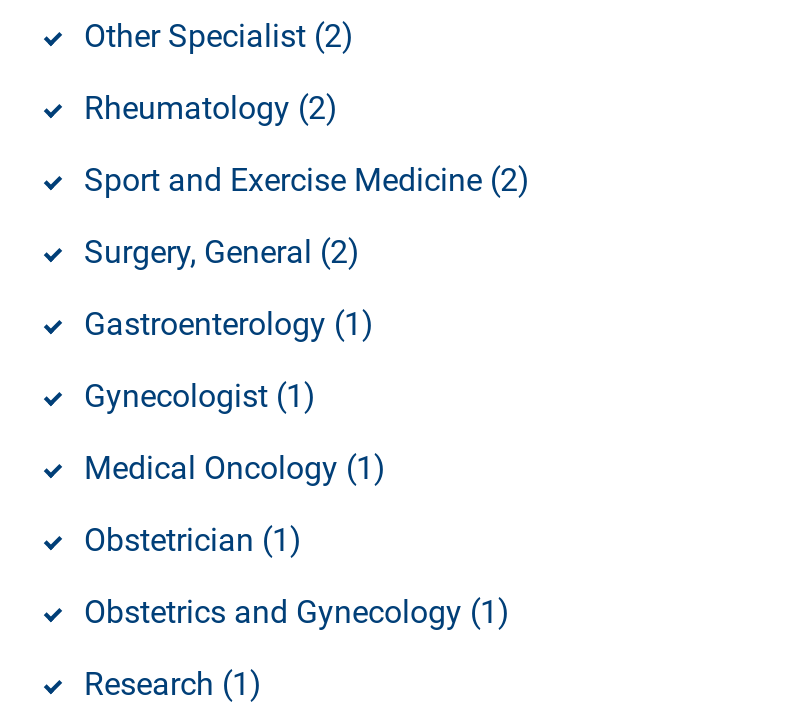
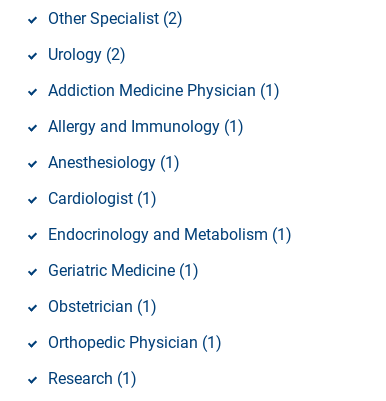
[84,89,530,487] Rheumatology (2) | Sport and Exercise Medicine (2) | Surgery, General (2) | Gastroenterology (1) | Gynecologist (1) | Medical Oncology (1) -> [48,45,292,280] Urology (2) | Addiction Medicine Physician (1) | Allergy and Immunology (1) | Anesthesiology (1) | Cardiologist (1) | Endocrinology and Metabolism (1) | Geriatric Medicine (1)
[84,593,510,631] Obstetrics and Gynecology (1) -> [48,333,222,352] Orthopedic Physician (1)

